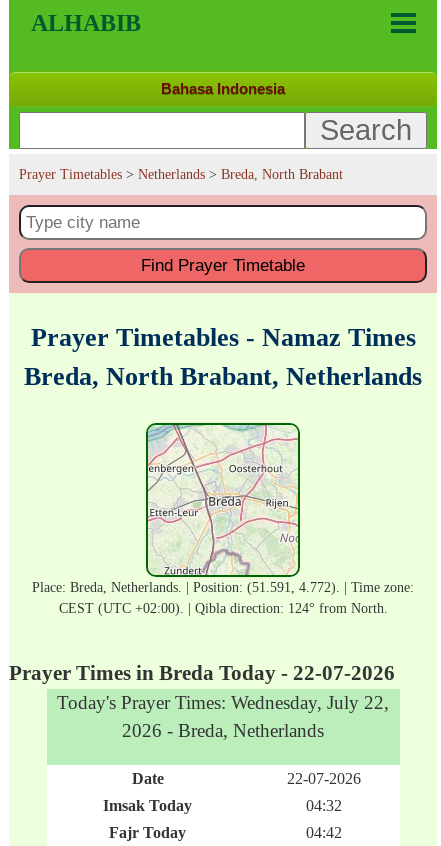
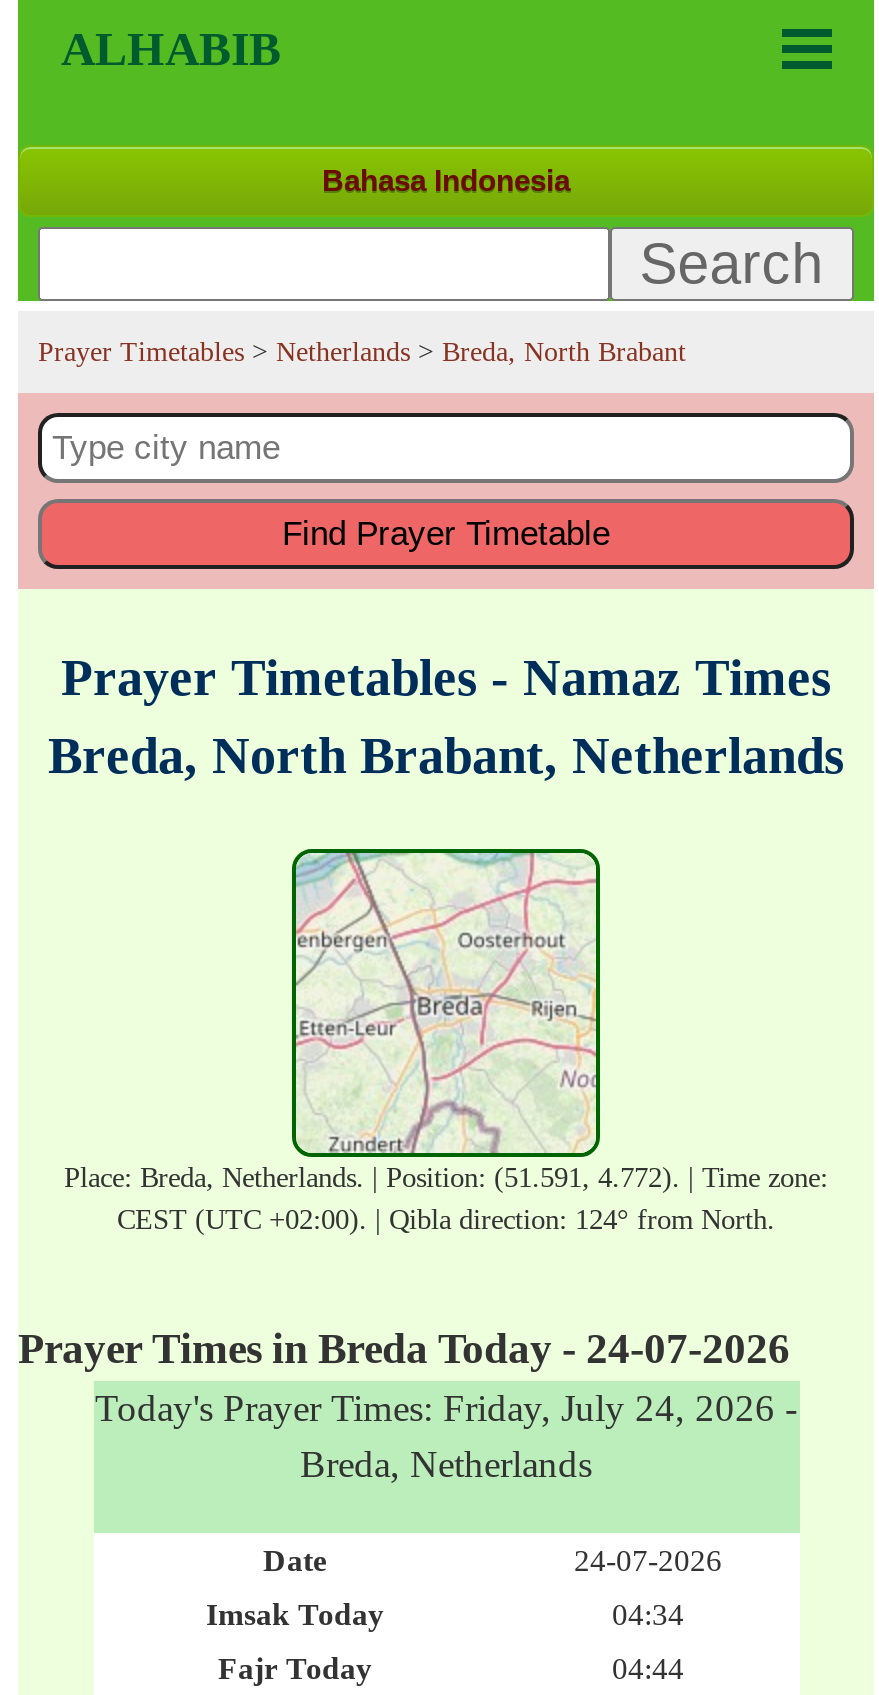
[9,661,395,741] Prayer Times in Breda Today - 22-07-2026 | Today's Prayer Times: Wednesday, July 22, | 2026 - Breda, Netherlands -> [18,1325,797,1485] Prayer Times in Breda Today - 24-07-2026 | Today's Prayer Times: Friday, July 24, 2026 - | Breda, Netherlands
[287,770,361,787] 22-07-2026 -> [574,1543,722,1577] 24-07-2026
[306,797,342,814] 04:32 -> [612,1597,684,1631] 04:34
[306,824,342,841] 04:42 -> [612,1651,684,1685] 04:44

